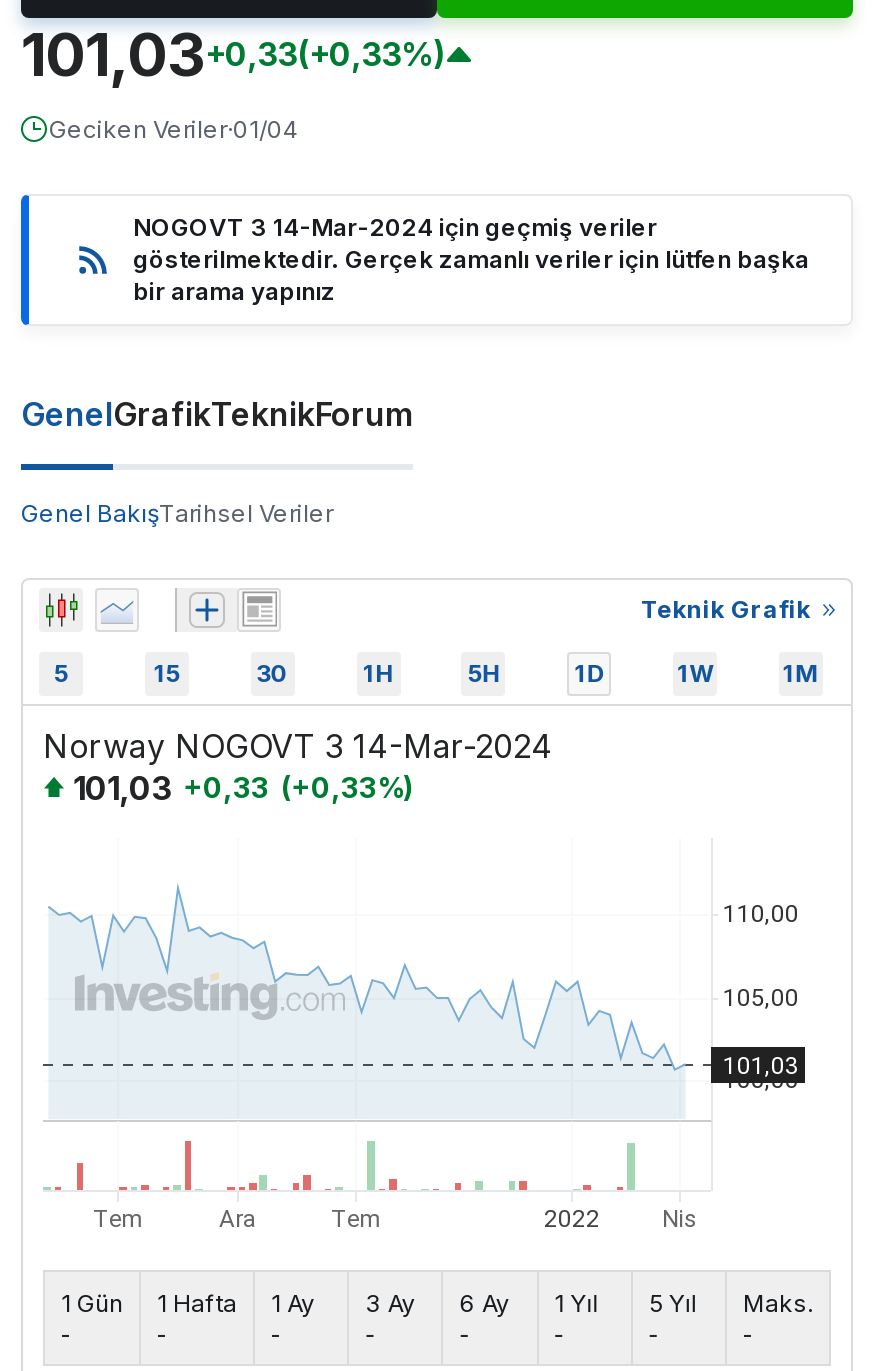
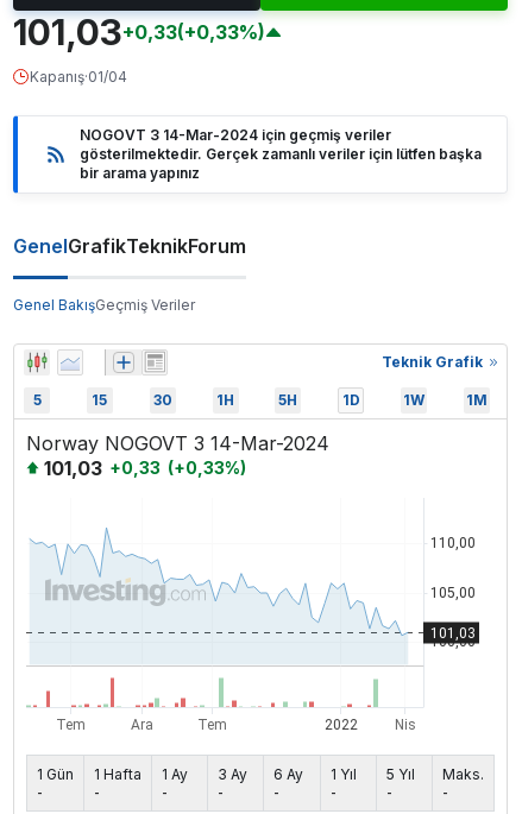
[49,114,299,144] Geciken Veriler·01/04 -> [30,67,127,85] Kapanış·01/04
[21,498,333,528] Genel BakışTarihsel Veriler -> [13,296,195,313] Genel BakışGeçmiş Veriler

